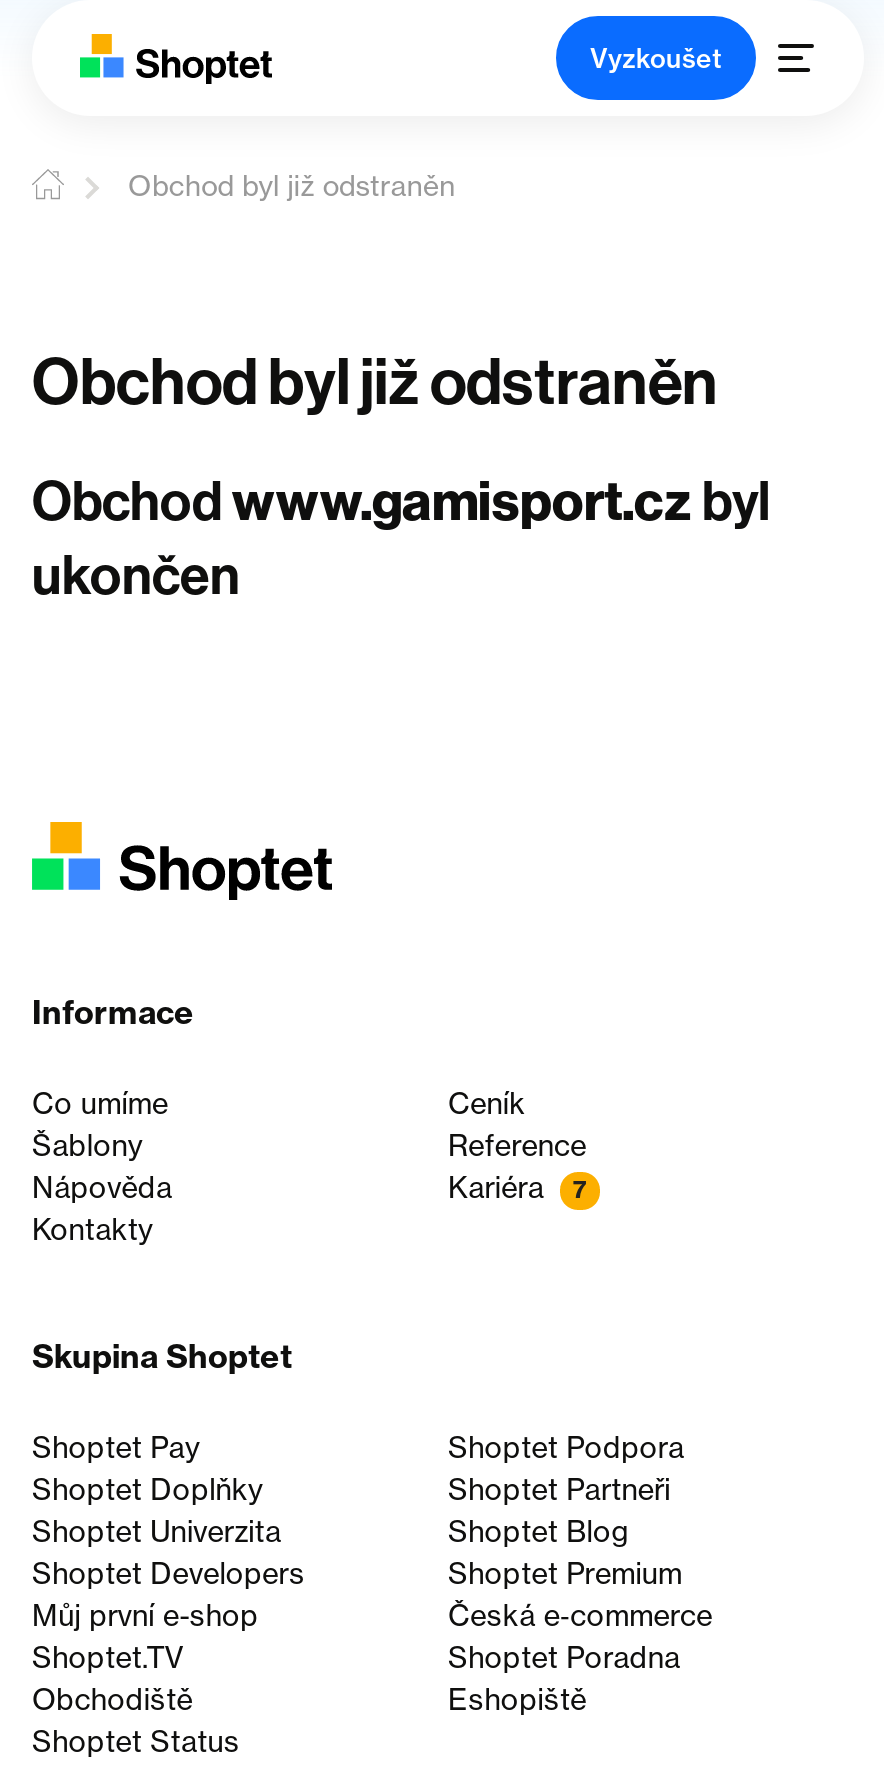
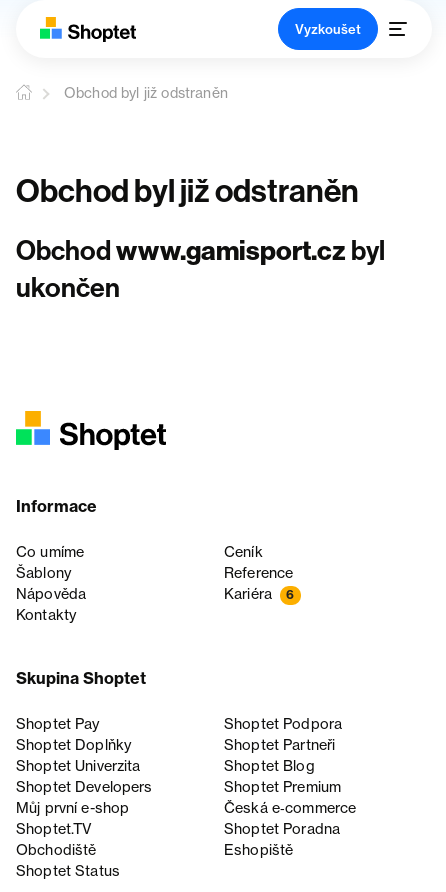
[448,1170,587,1206] Kariéra 7 -> [224,585,295,603] Kariéra 6

